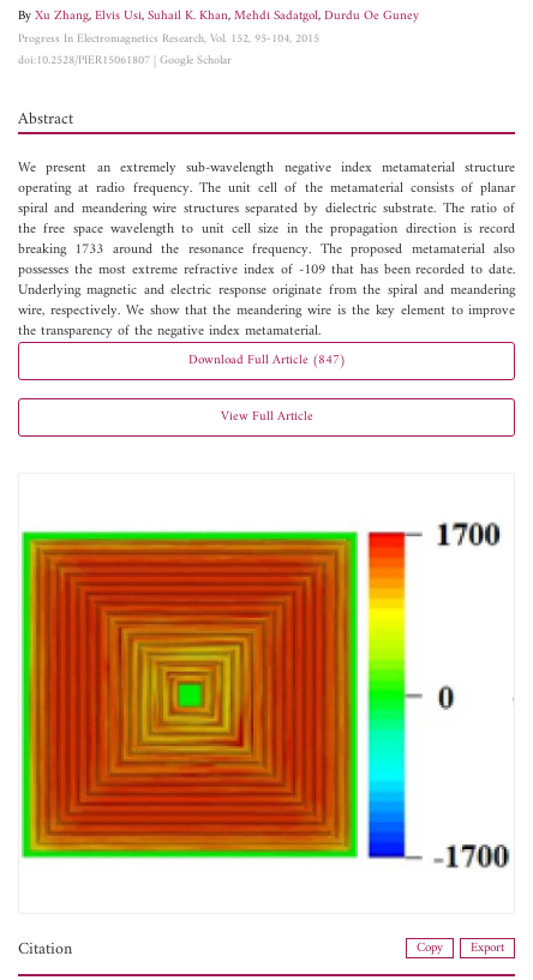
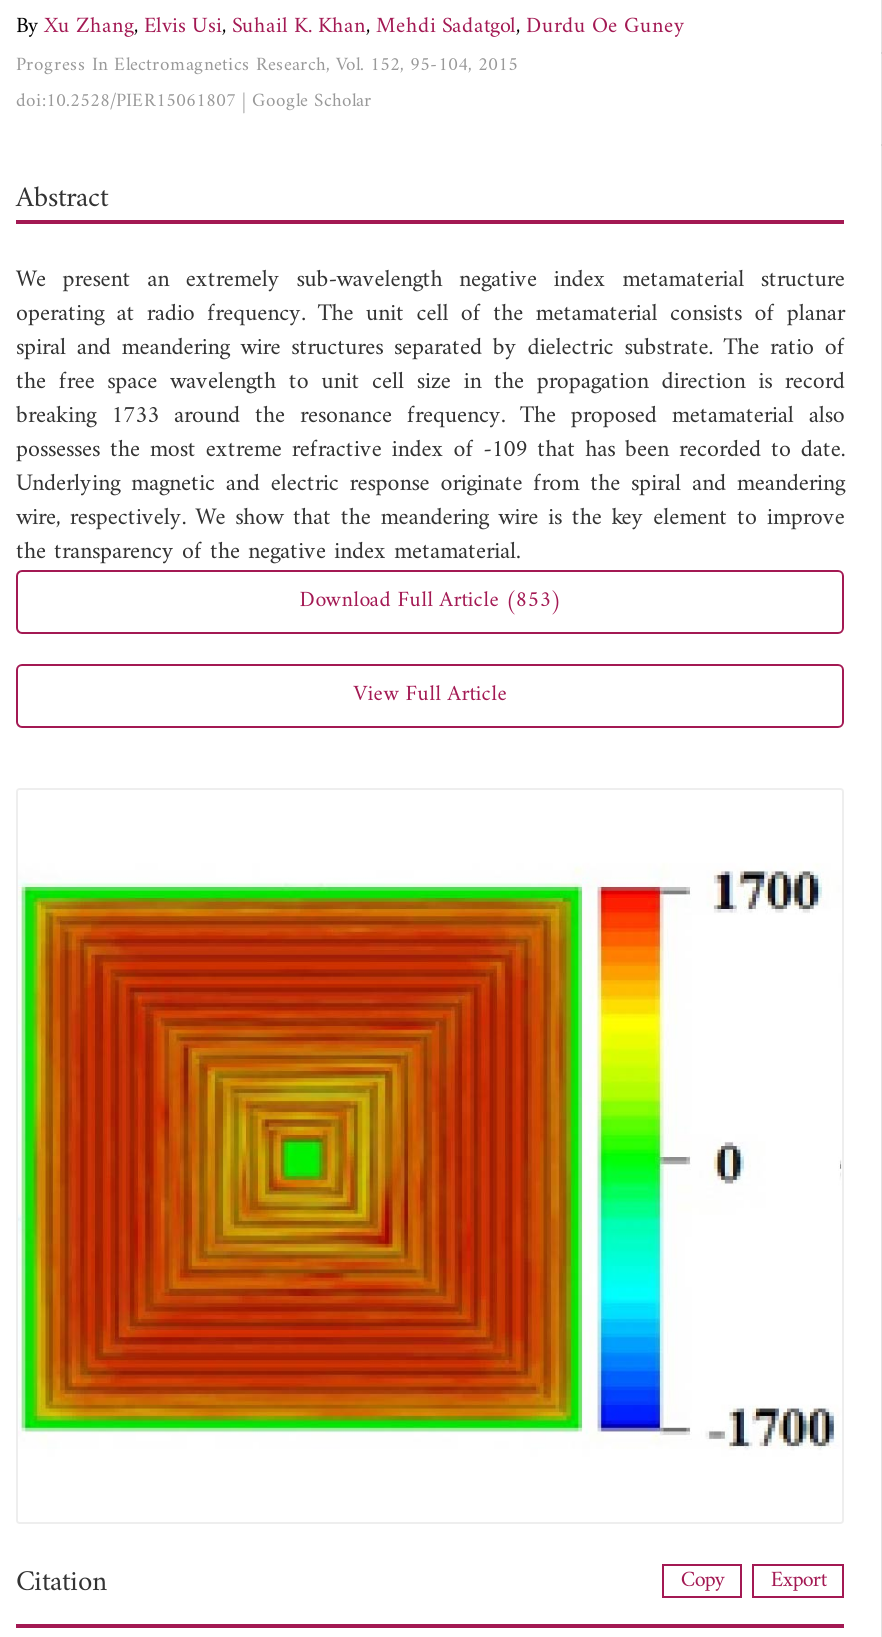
[188,348,345,371] Download Full Article (847) -> [299,581,561,619] Download Full Article (853)

